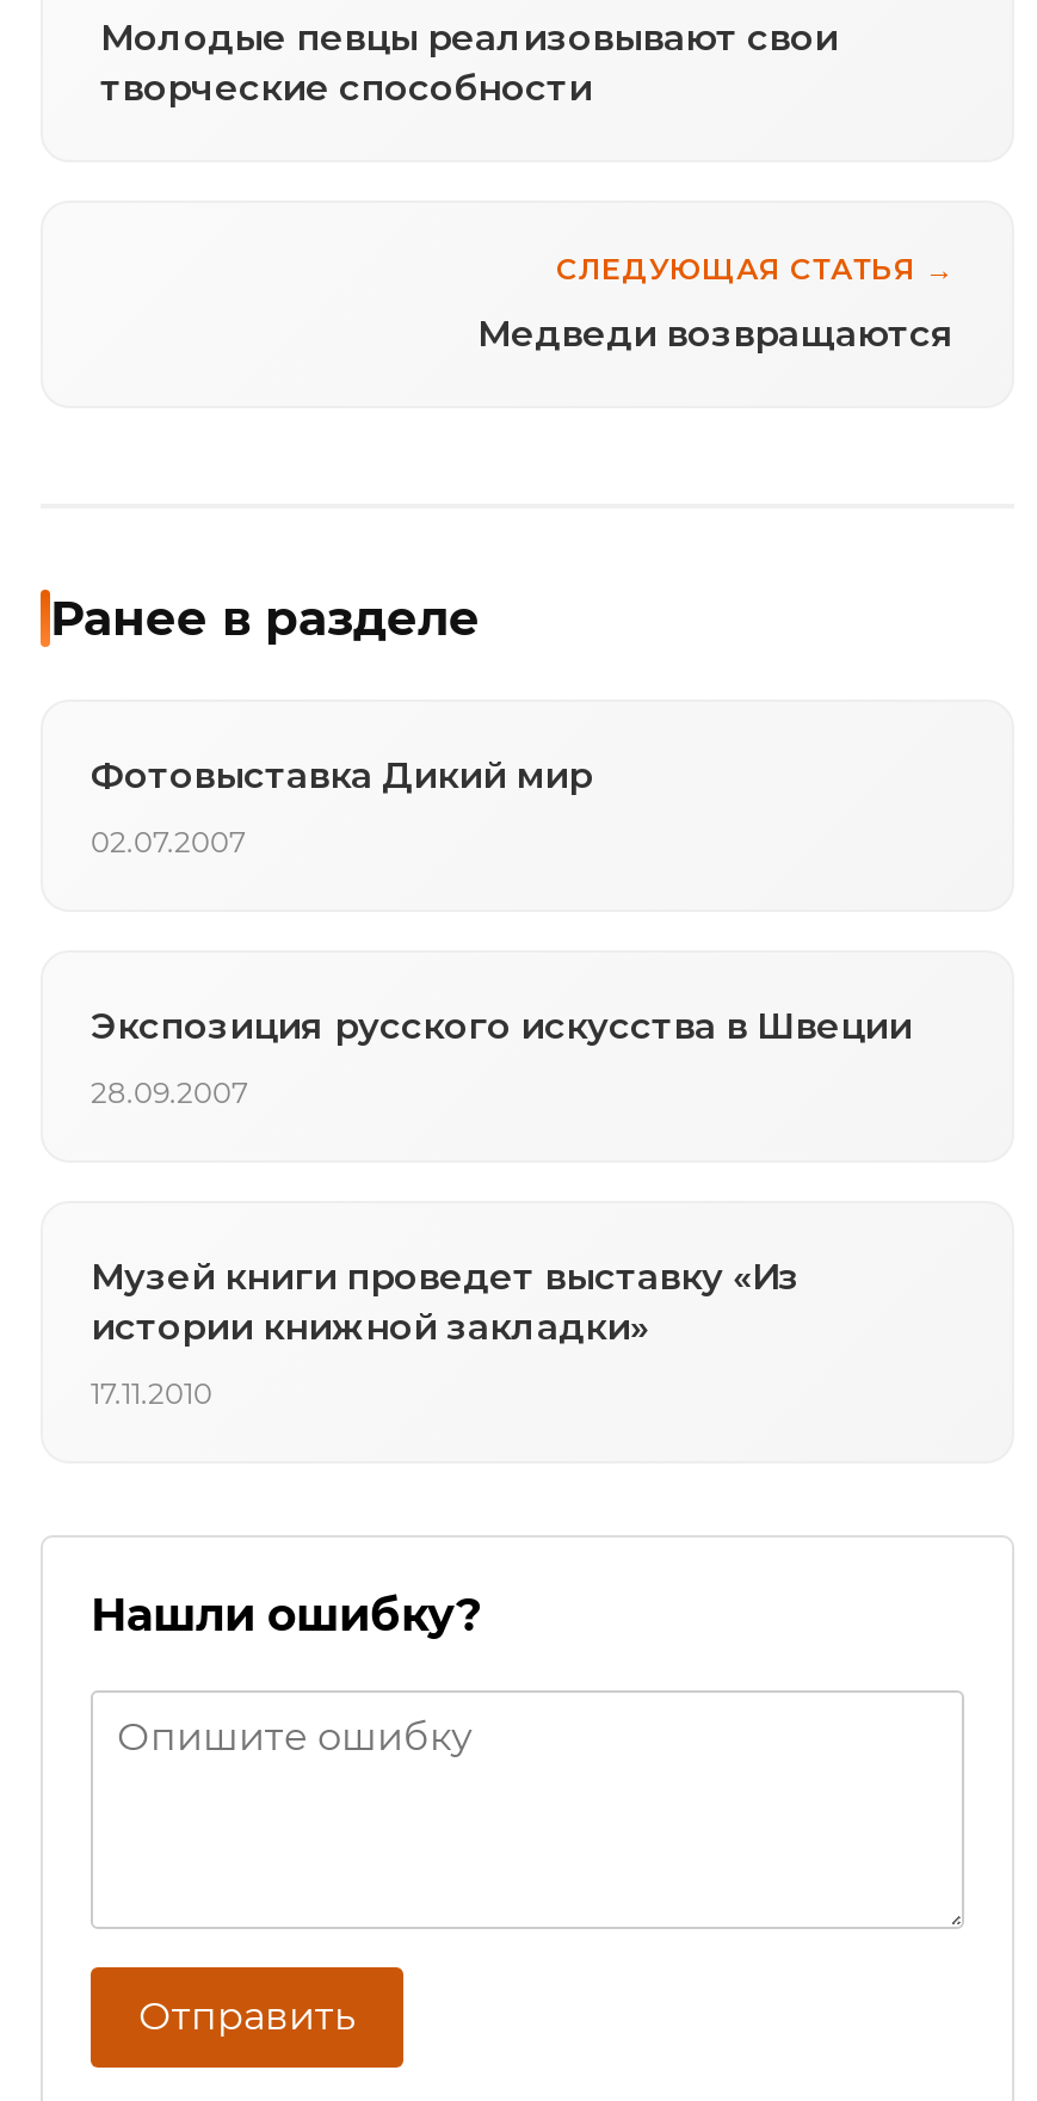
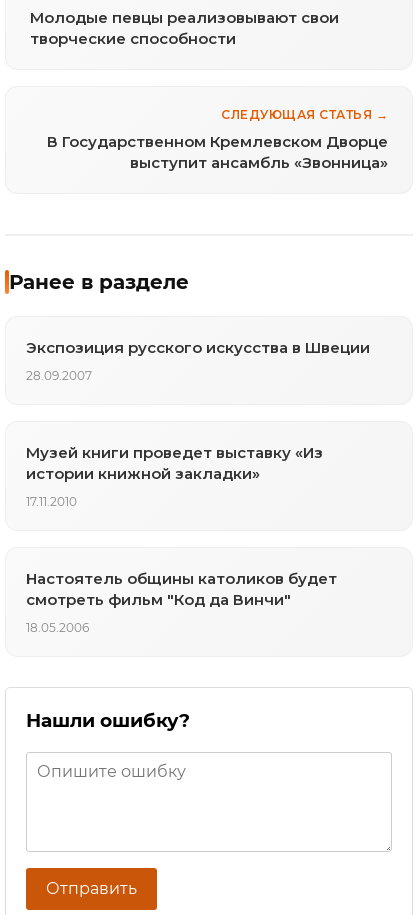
[477,309,955,355] Медведи возвращаются -> [47,132,388,172] В Государственном Кремлевском Дворце | выступит ансамбль «Звонница»
[91,751,592,859] Фотовыставка Дикий мир | 02.07.2007 -> none
moved [91,1002,912,1410] -> [26,338,370,509]: Экспозиция русского искусства в Швеции | 28.09.2007 | Музей книги проведет выставку «Из | истории книжной закладки» | 17.11.2010
none -> [26,569,337,635] Настоятель общины католиков будет | смотреть фильм "Код да Винчи" | 18.05.2006

